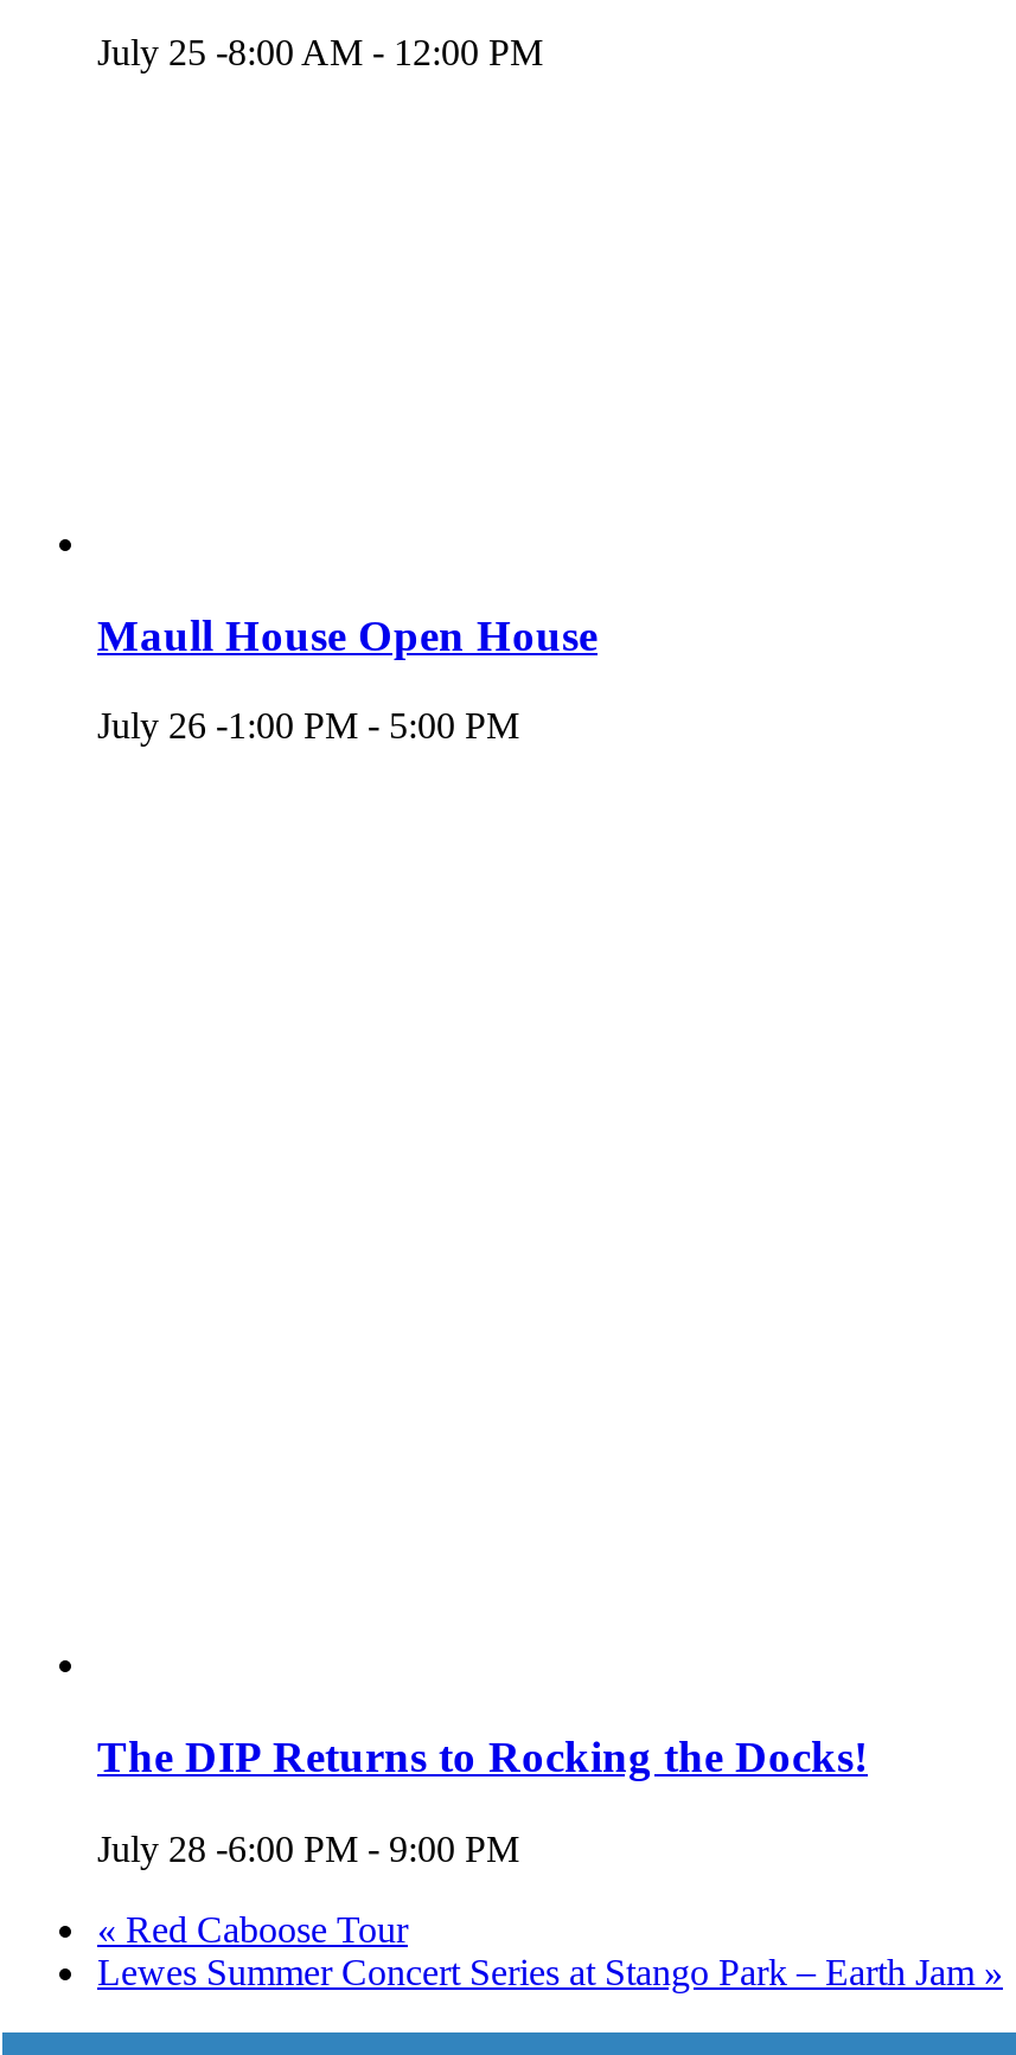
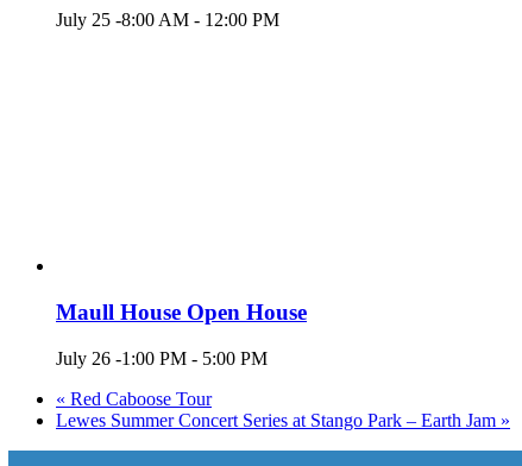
[97,1732,868,1868] The DIP Returns to Rocking the Docks! | July 28 -6:00 PM - 9:00 PM -> none

